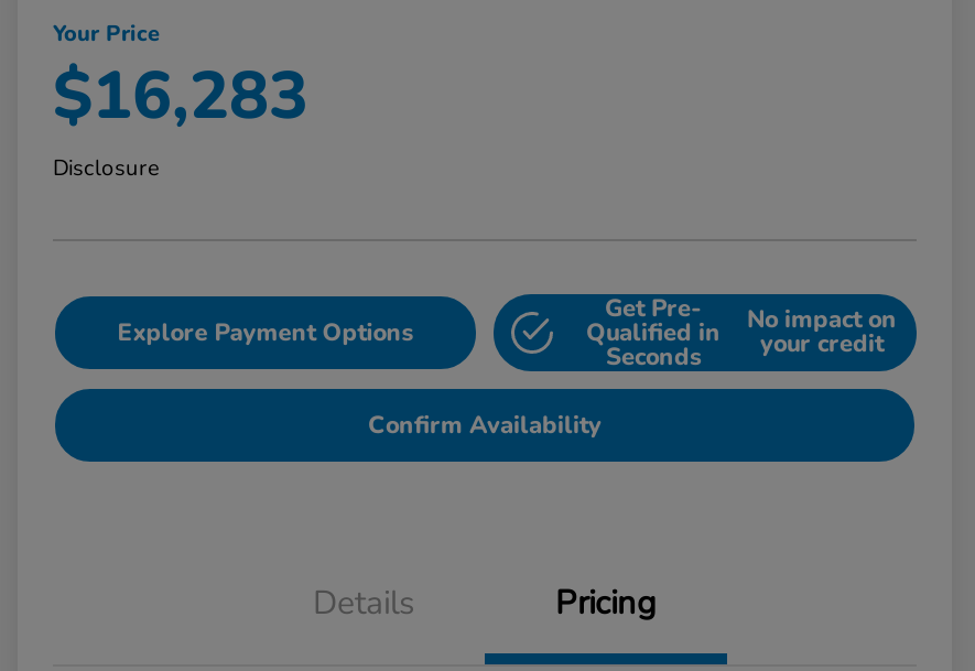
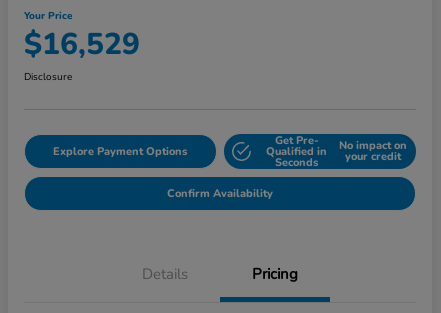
[53,52,308,142] $16,283 -> [24,24,140,65] $16,529

